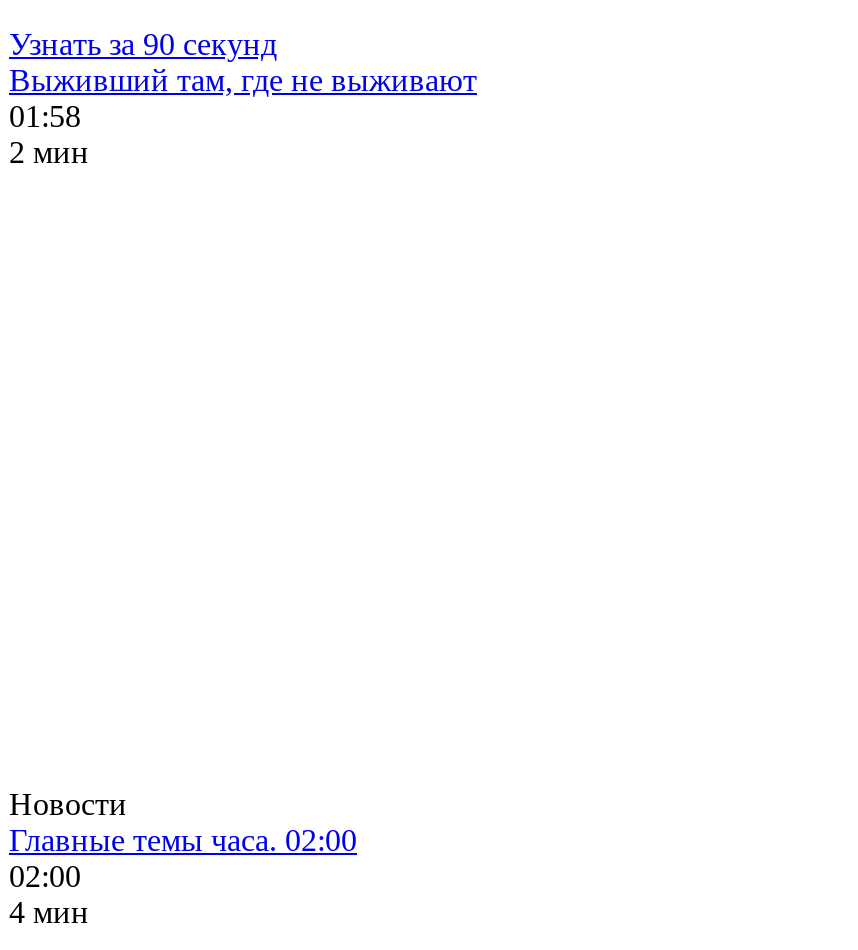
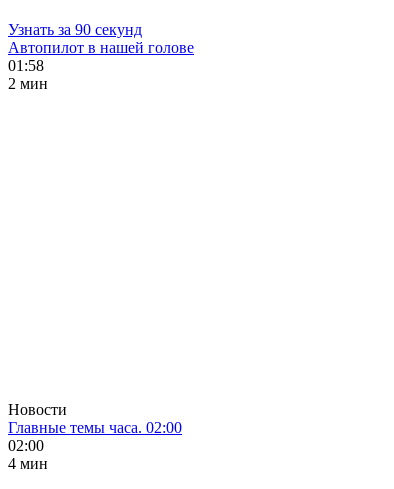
[9,63,477,97] Выживший там, где не выживают -> [8,39,194,56] Автопилот в нашей голове

